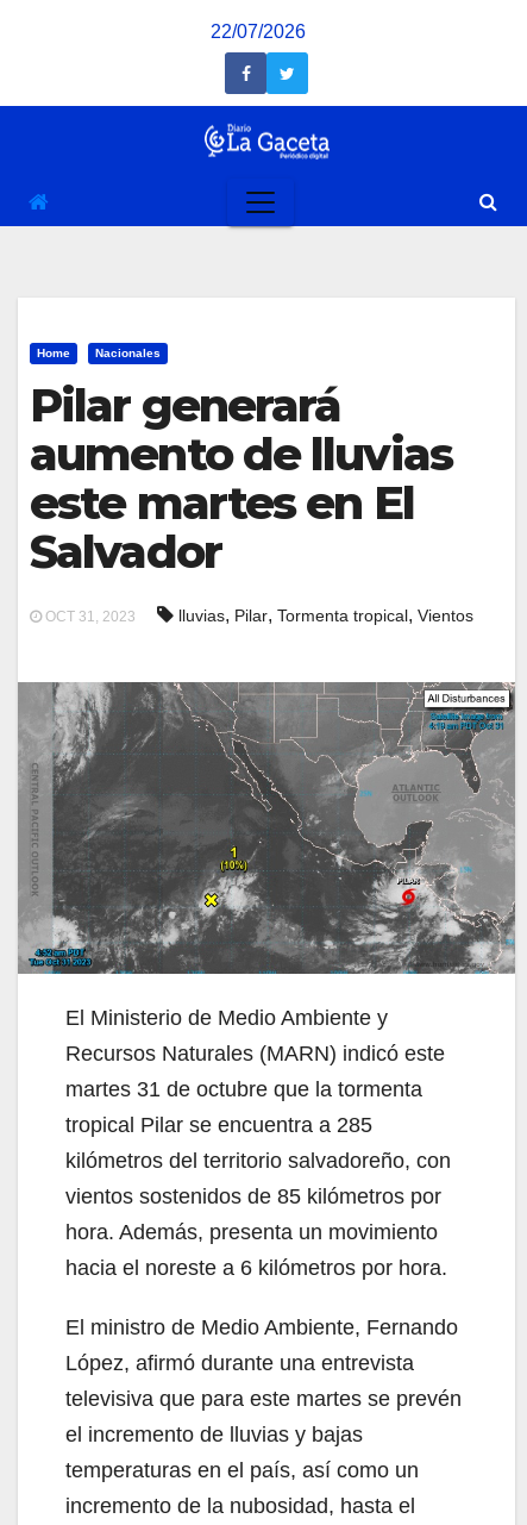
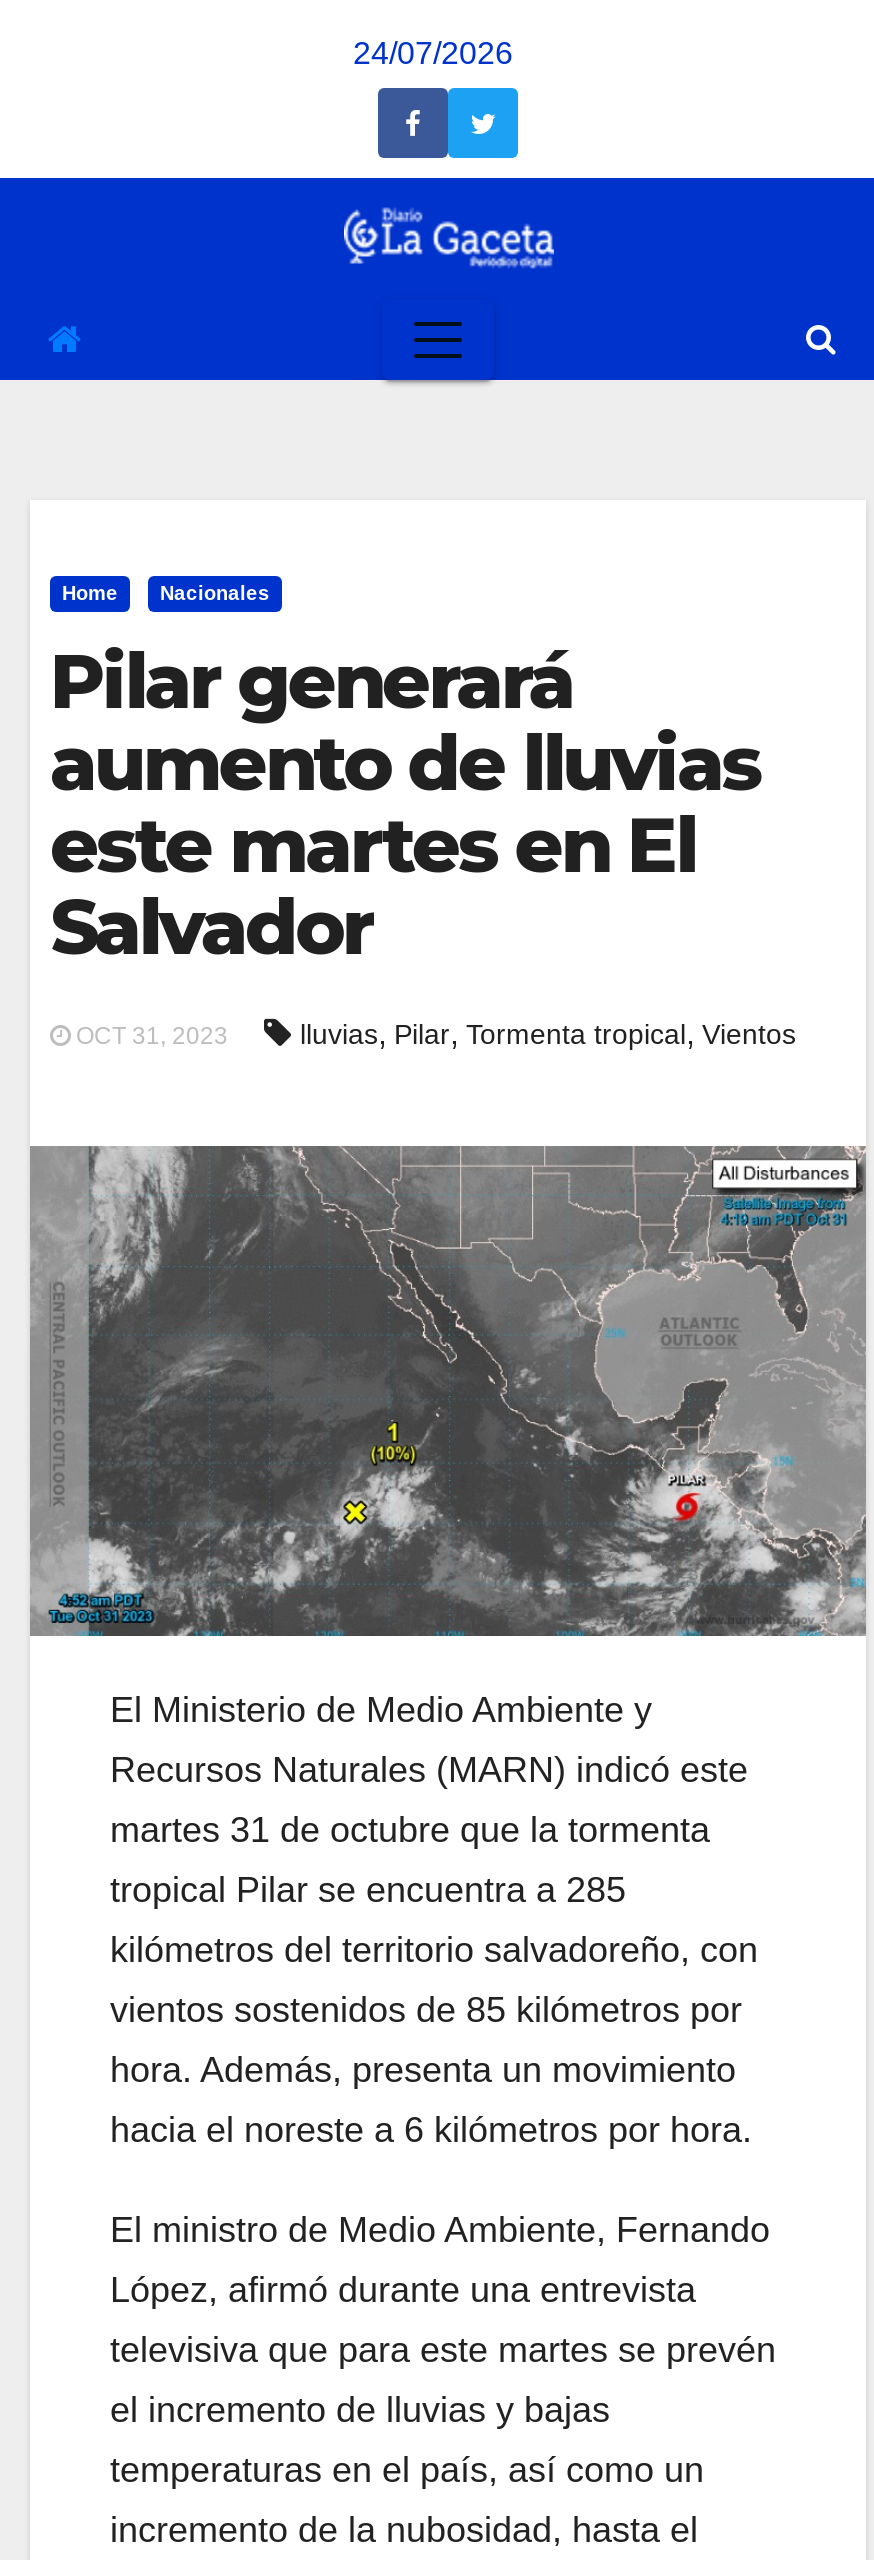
[210,21,305,42] 22/07/2026 -> [353,36,513,70] 24/07/2026

